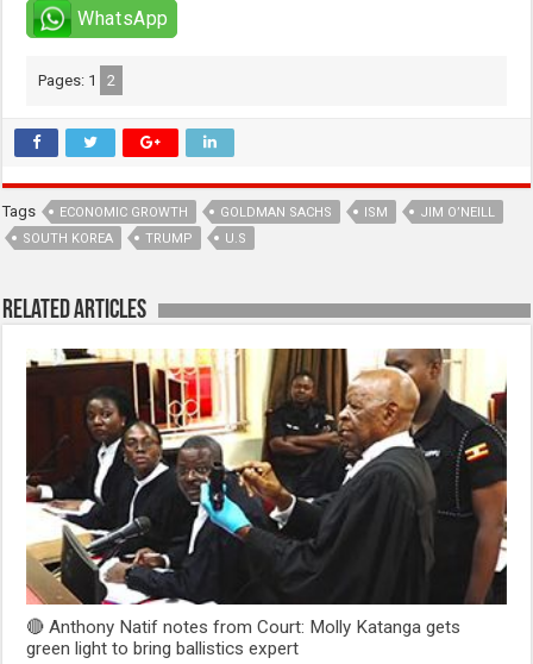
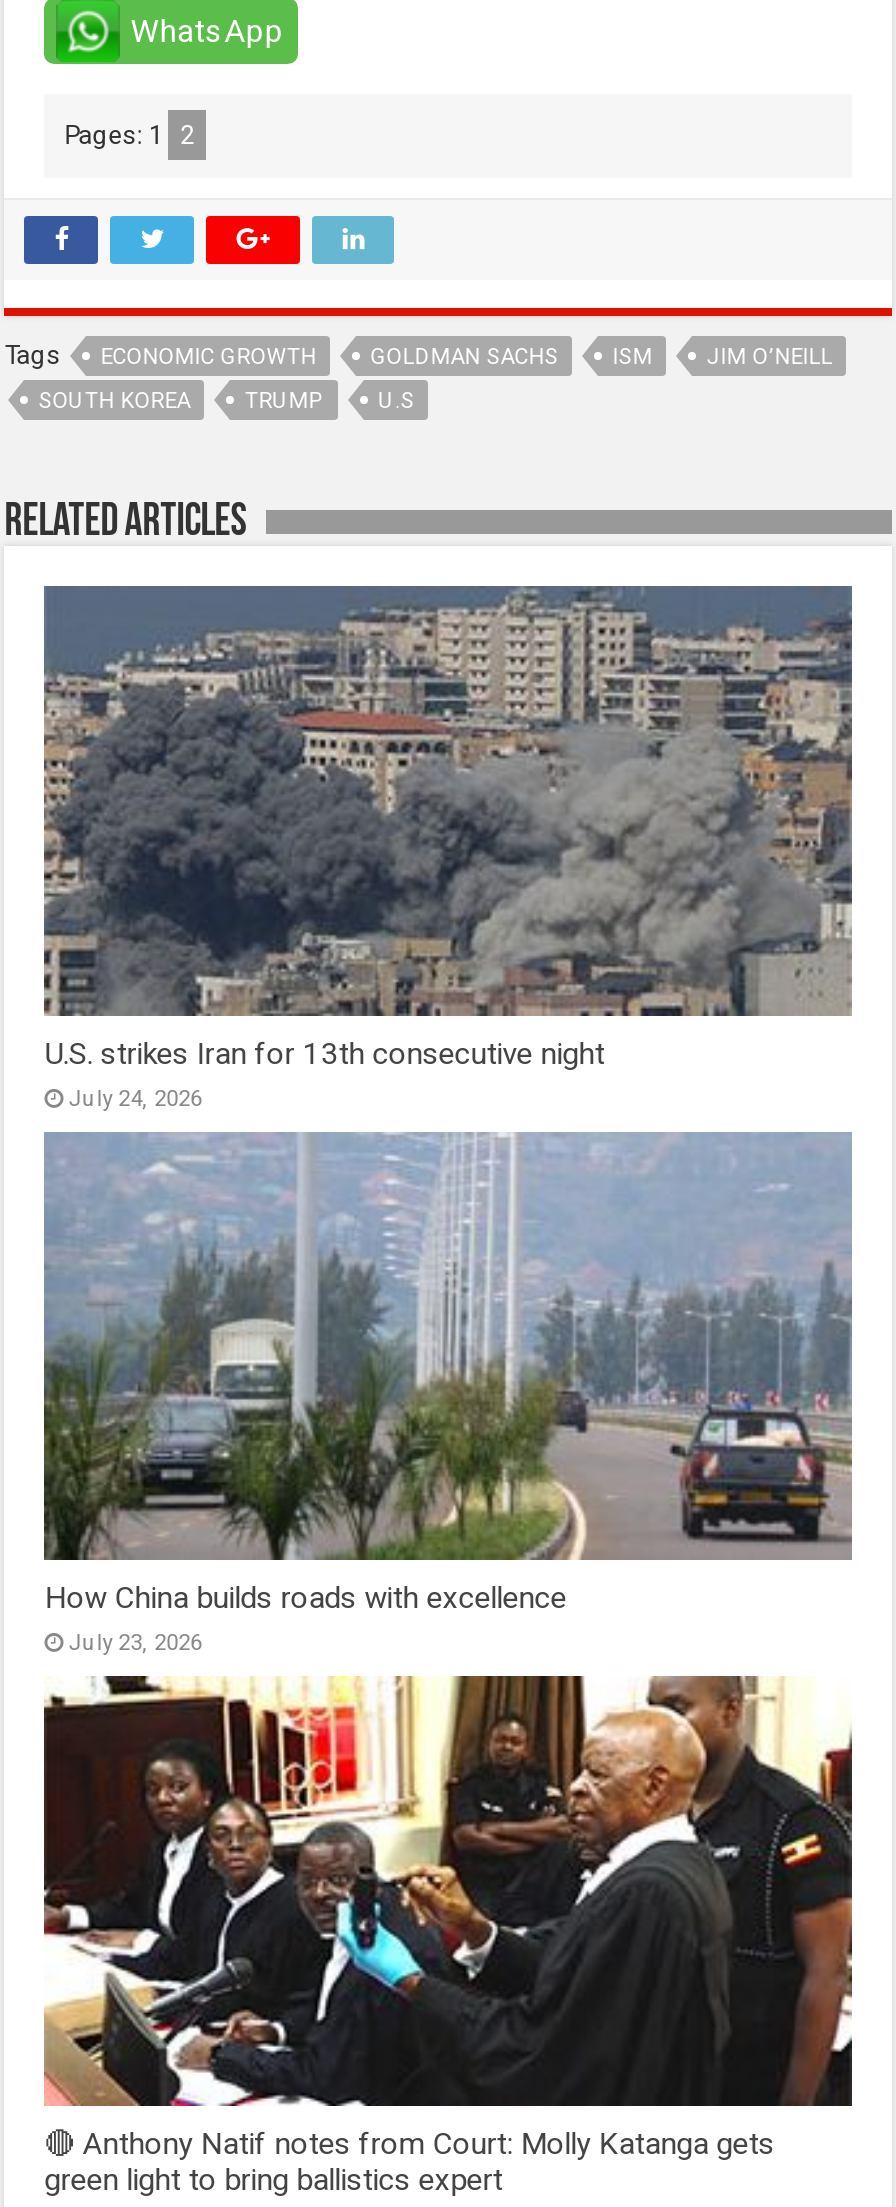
none -> [42,584,854,1111] [image] | U.S. strikes Iran for 13th consecutive night | July 24, 2026
none -> [42,1132,854,1657] [image] | How China builds roads with excellence | July 23, 2026

